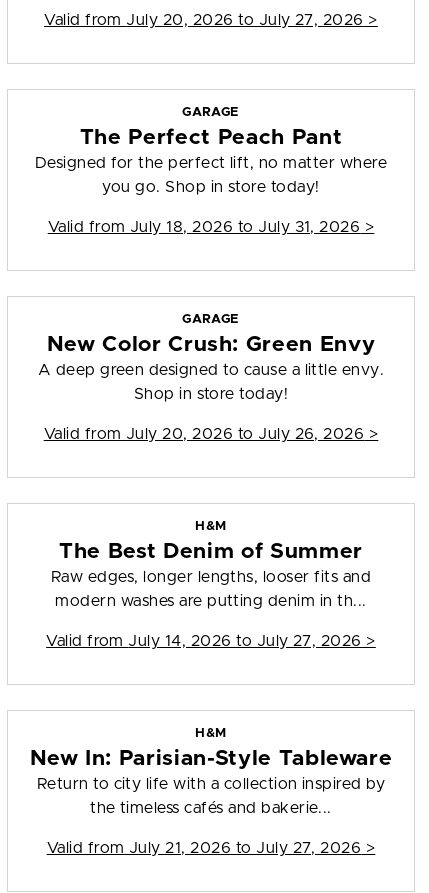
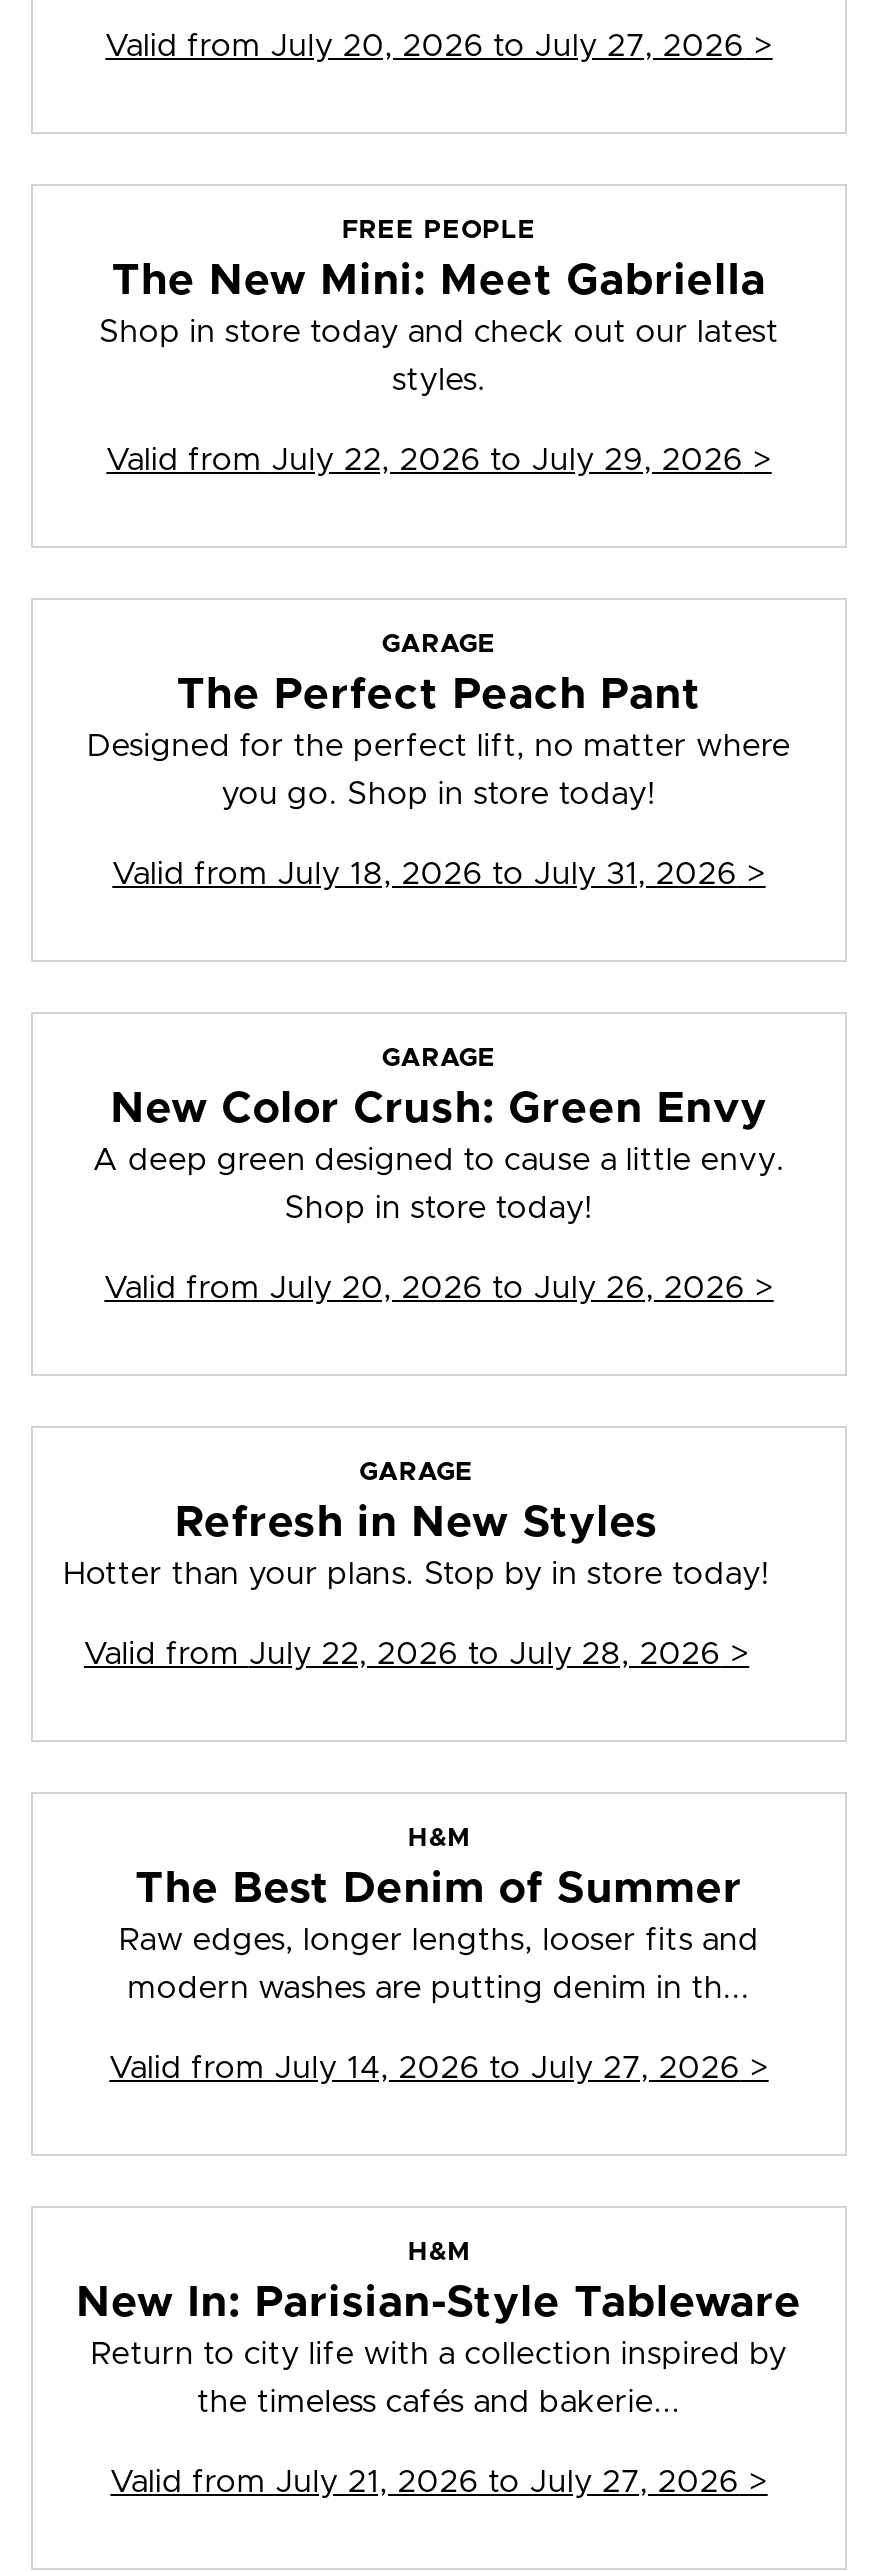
none -> [99,218,779,476] FREE PEOPLE | The New Mini: Meet Gabriella | Shop in store today and check out our latest | styles. | Valid from July 22, 2026 to July 29, 2026 >
none -> [63,1460,770,1670] GARAGE | Refresh in New Styles | Hotter than your plans. Stop by in store today! | Valid from July 22, 2026 to July 28, 2026 >

